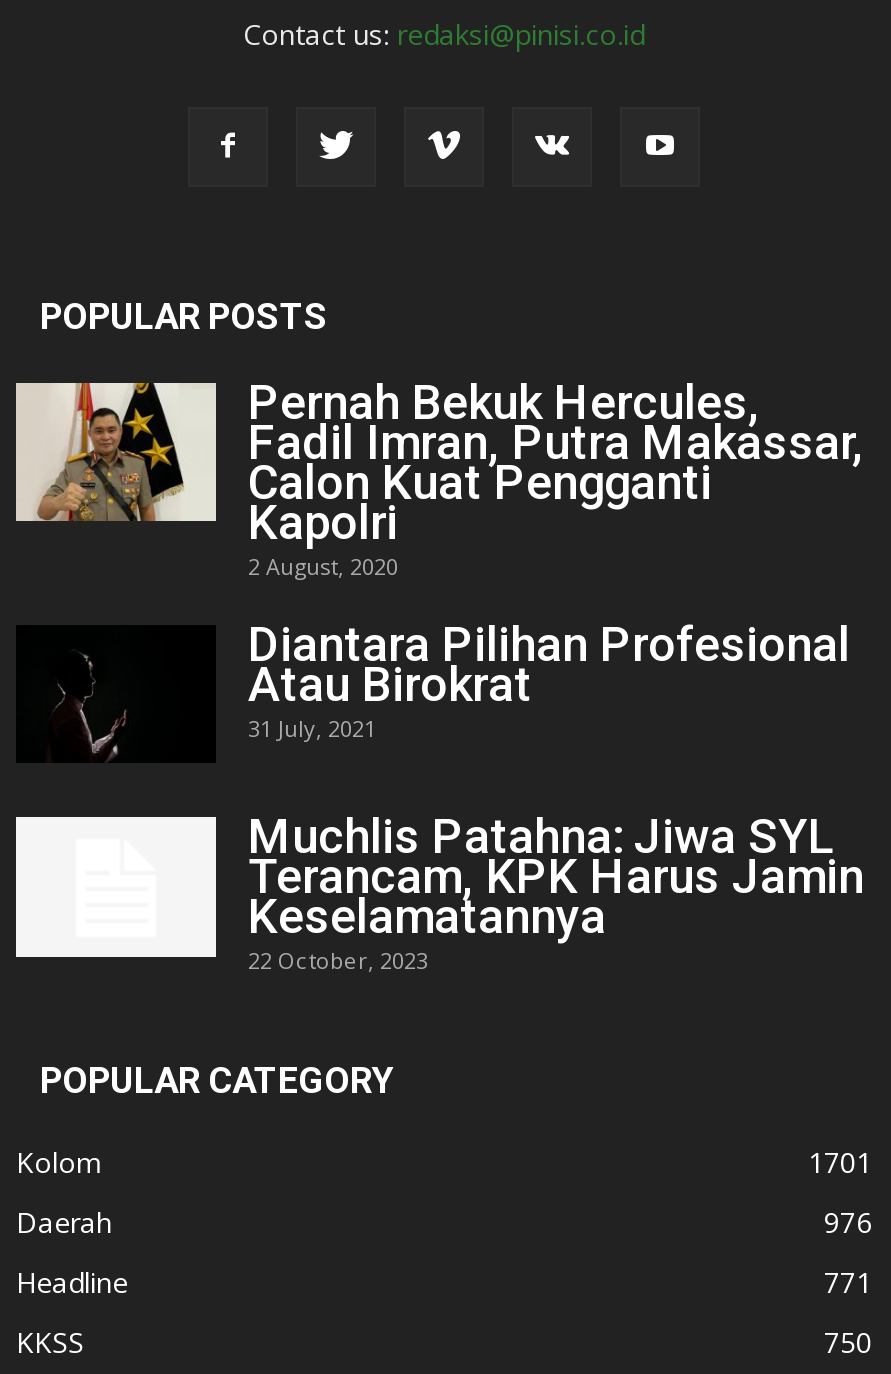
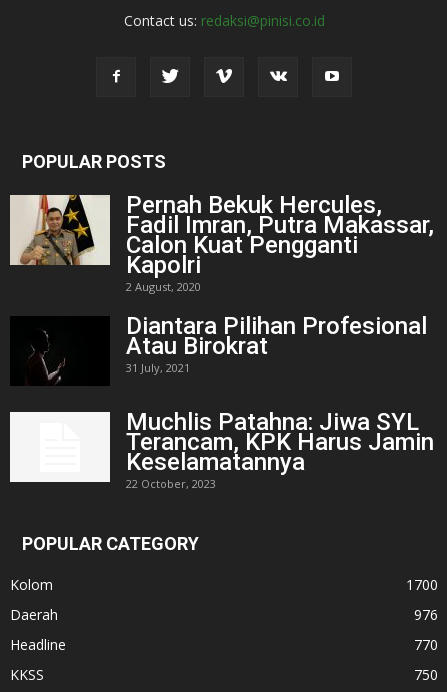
[808,1144,872,1182] 1701 -> [406,575,438,594] 1700
[824,1264,872,1302] 771 -> [414,635,438,654] 770

